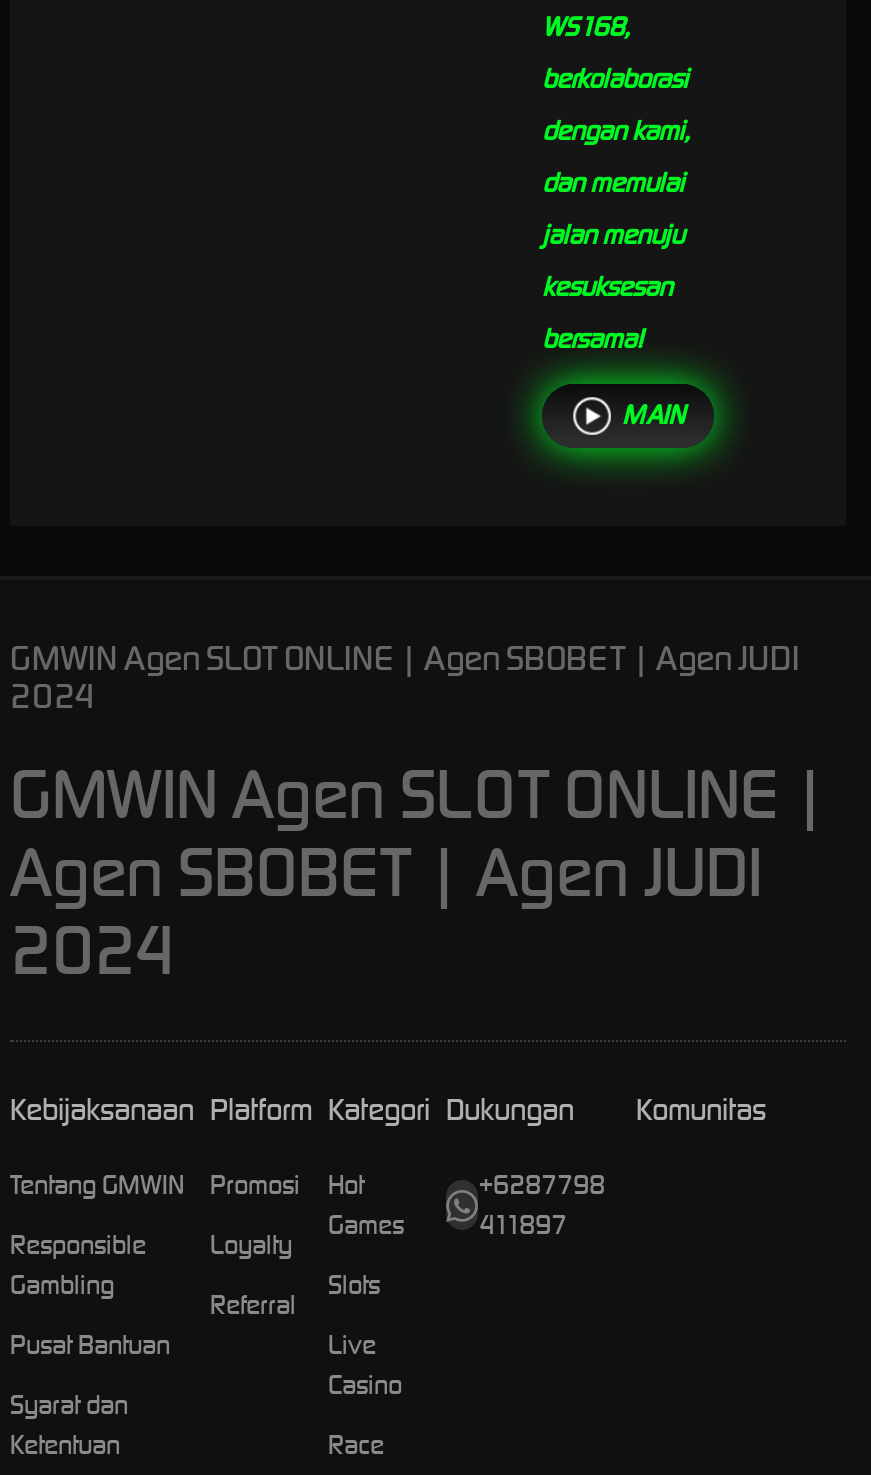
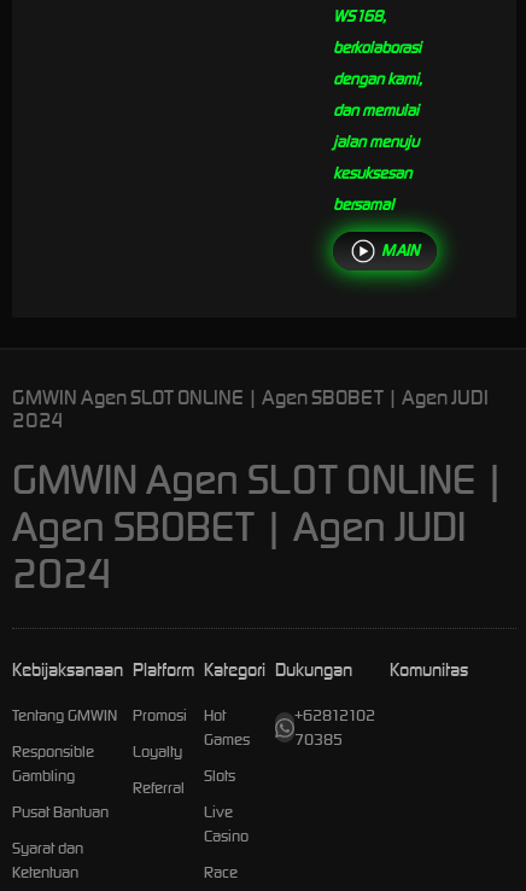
[479,1167,605,1201] +6287798 -> [295,705,376,725] +62812102
[479,1207,567,1241] 411897 -> [295,729,343,749] 70385

